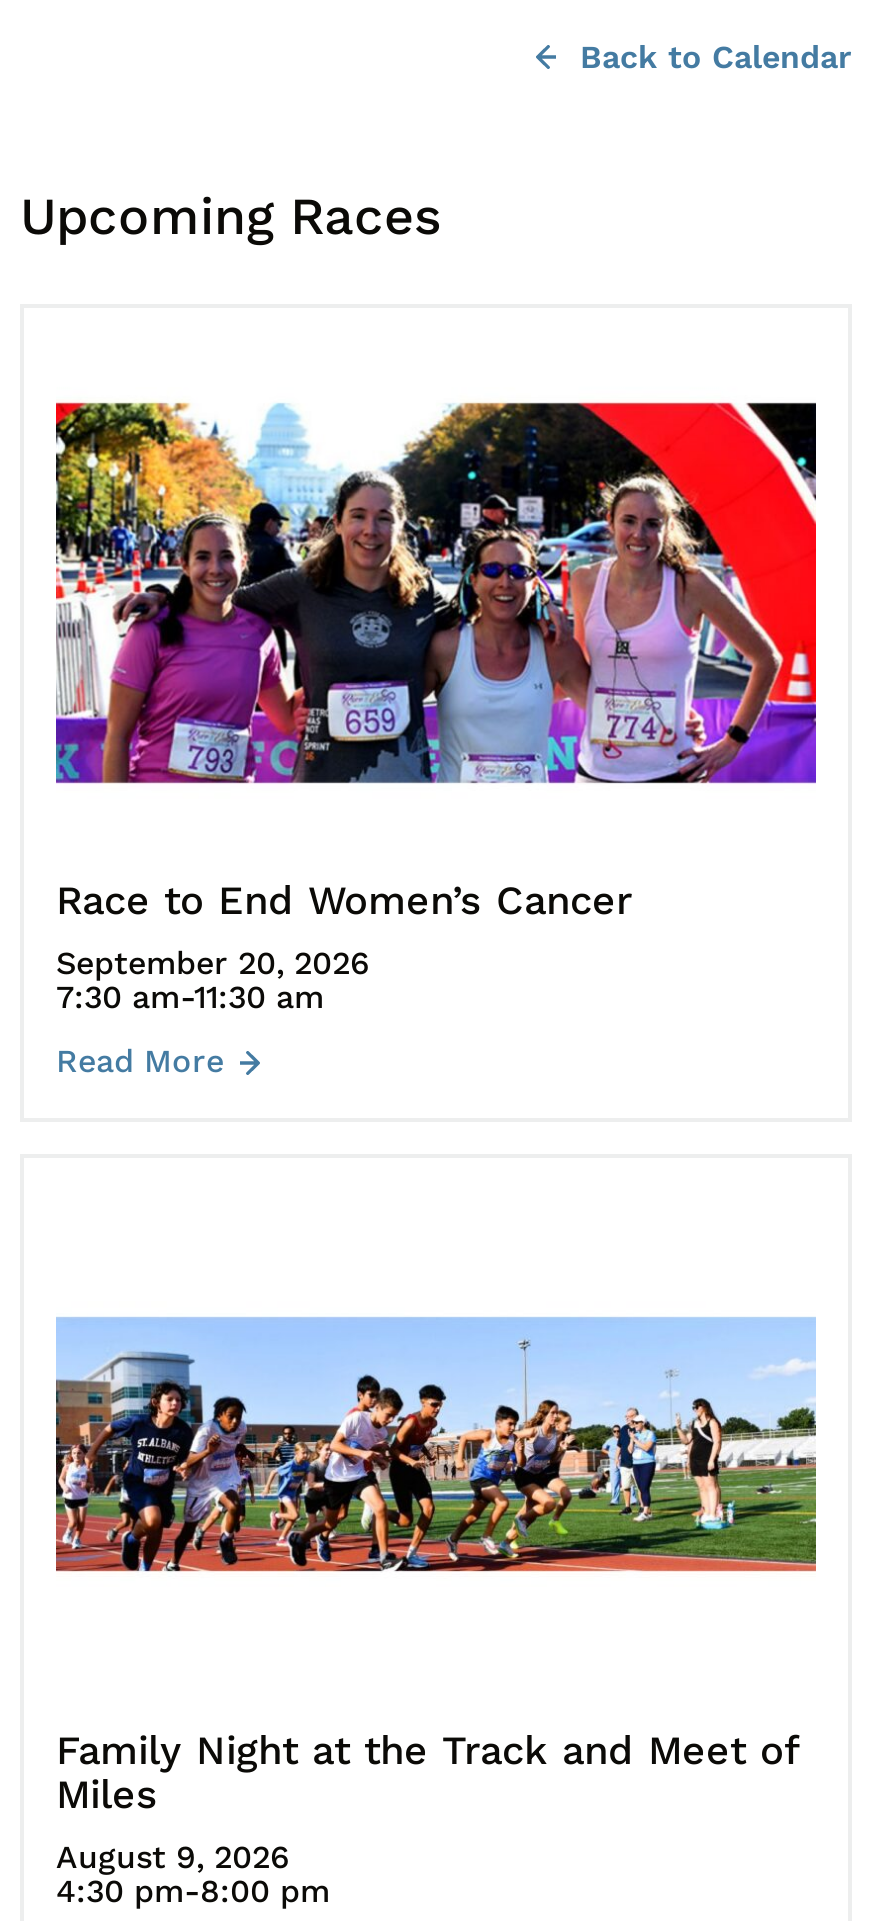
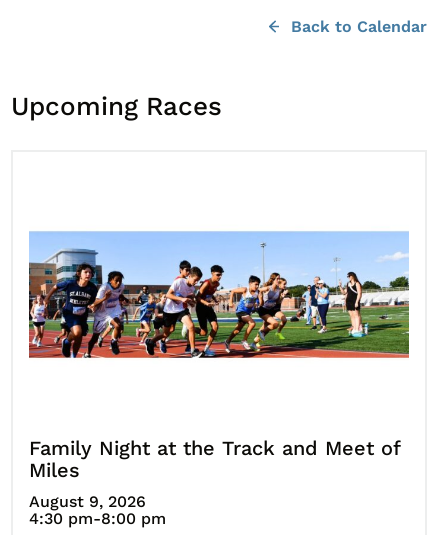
[54,400,818,786] [image] -> none
[56,876,632,1080] Race to End Women’s Cancer | September 20, 2026 | 7:30 am-11:30 am | Read More -> none

